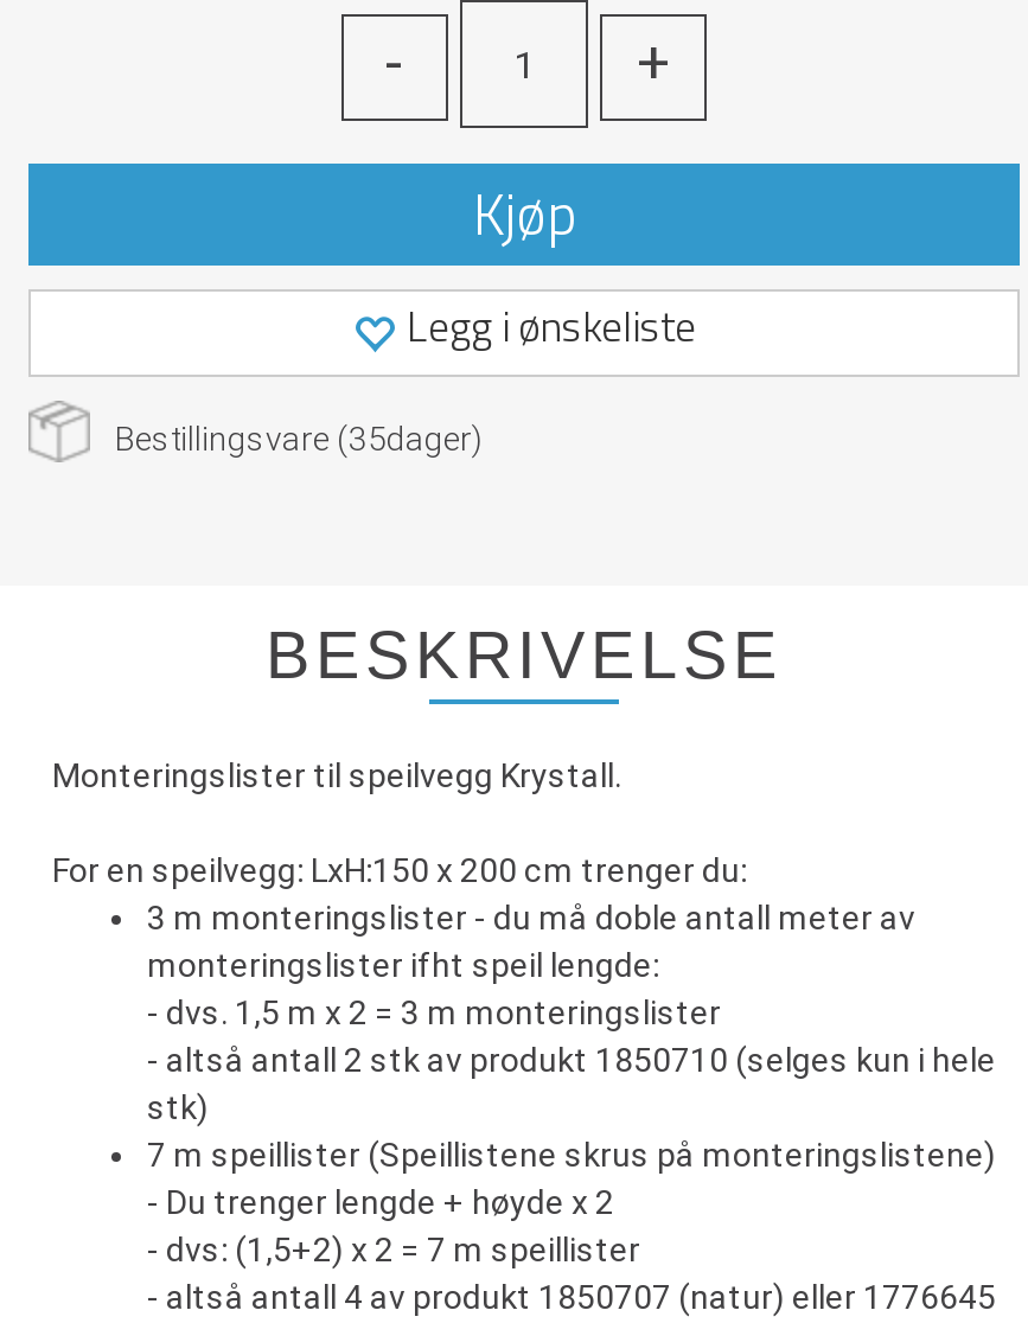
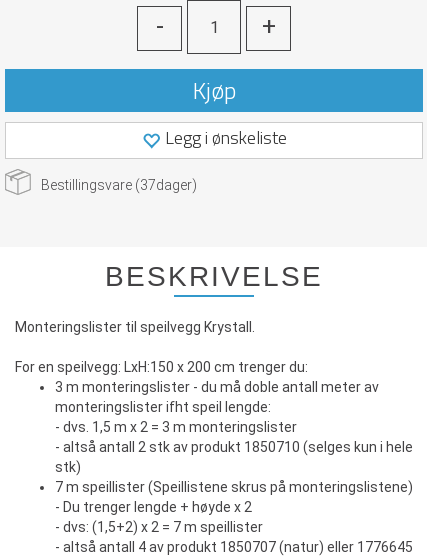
[114,420,484,458] Bestillingsvare (35dager) -> [41,177,197,193] Bestillingsvare (37dager)

